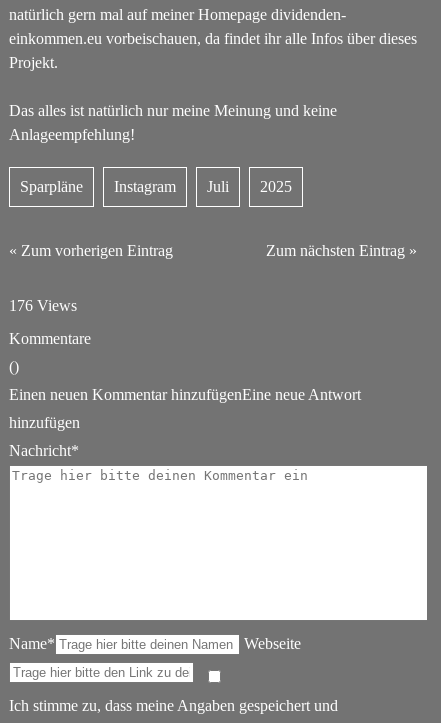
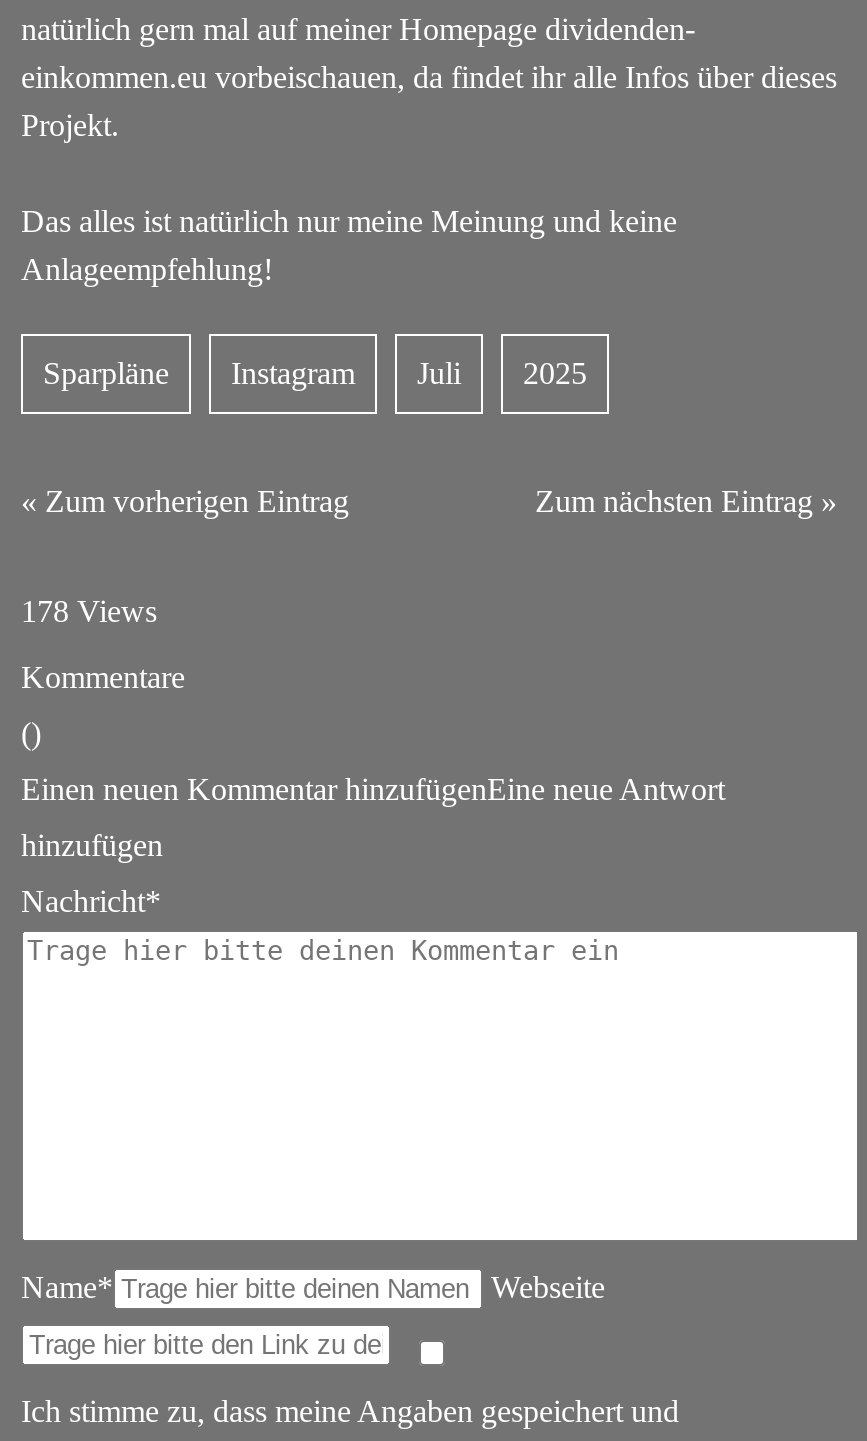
[9,297,77,314] 176 Views -> [21,594,157,628] 178 Views

